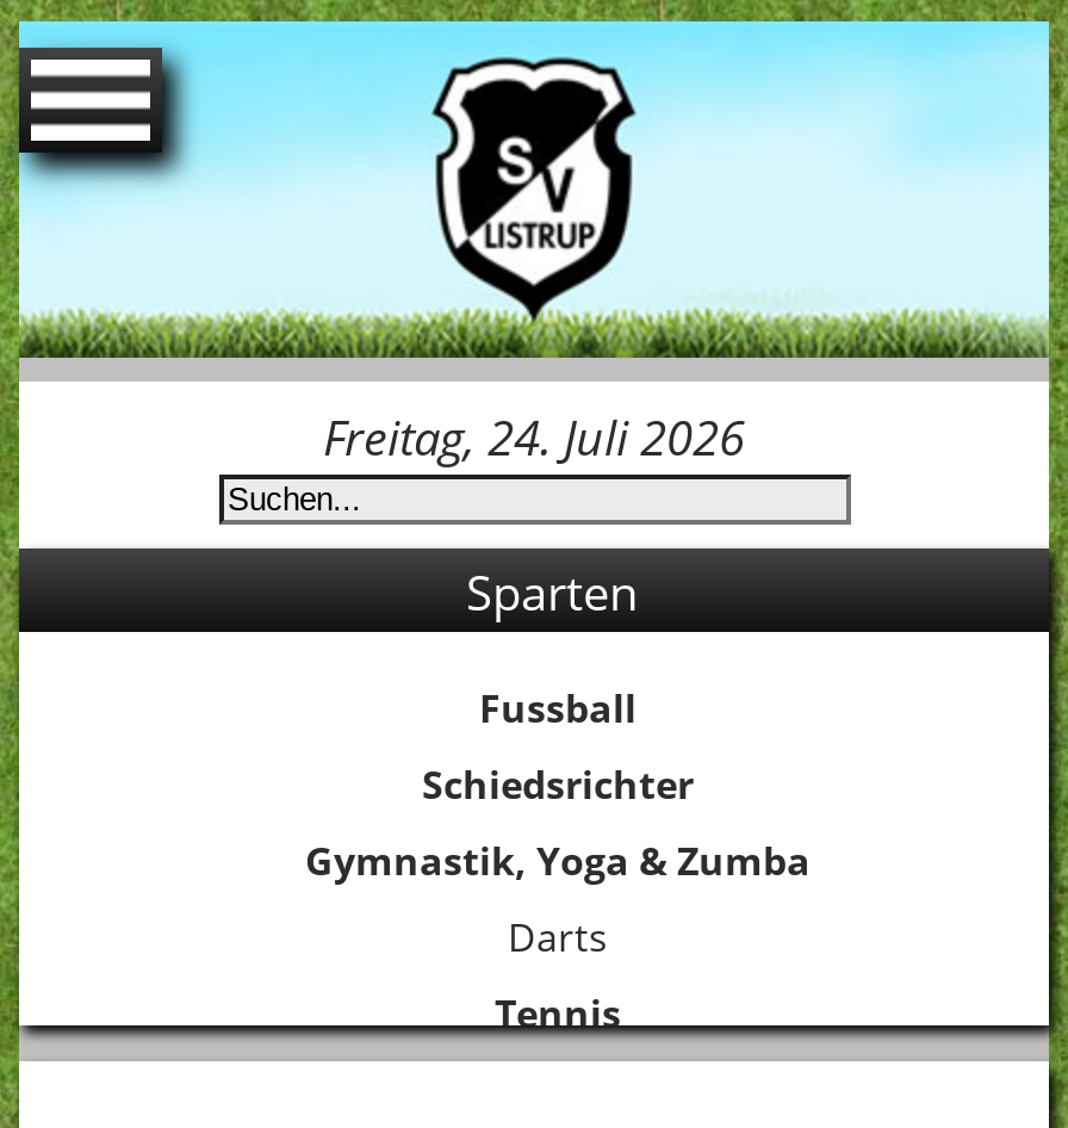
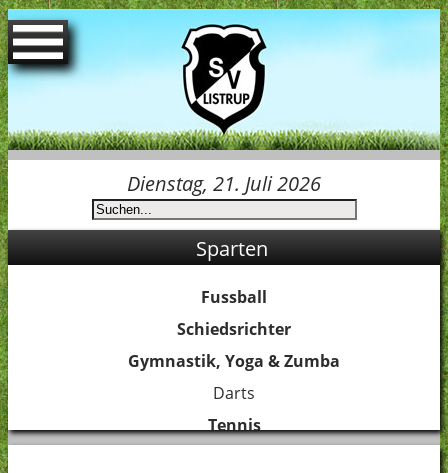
[323,404,745,469] Freitag, 24. Juli 2026 -> [127,170,321,197] Dienstag, 21. Juli 2026

